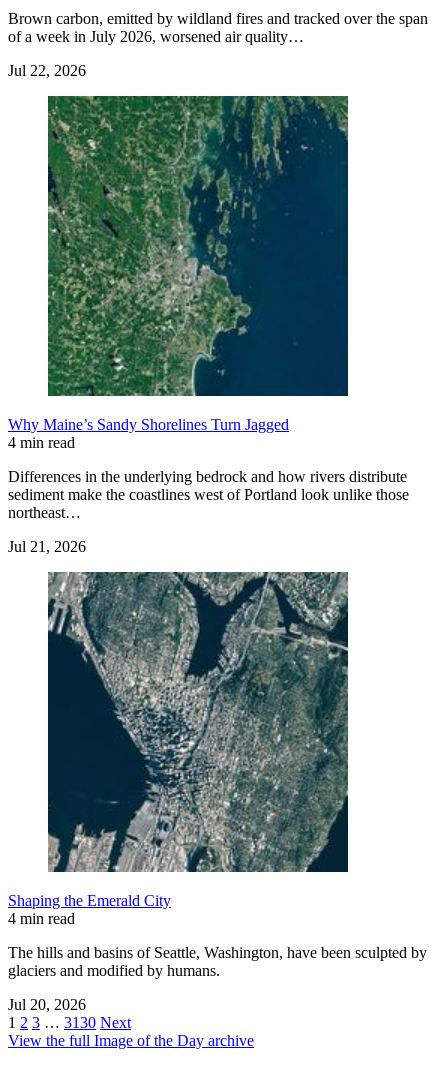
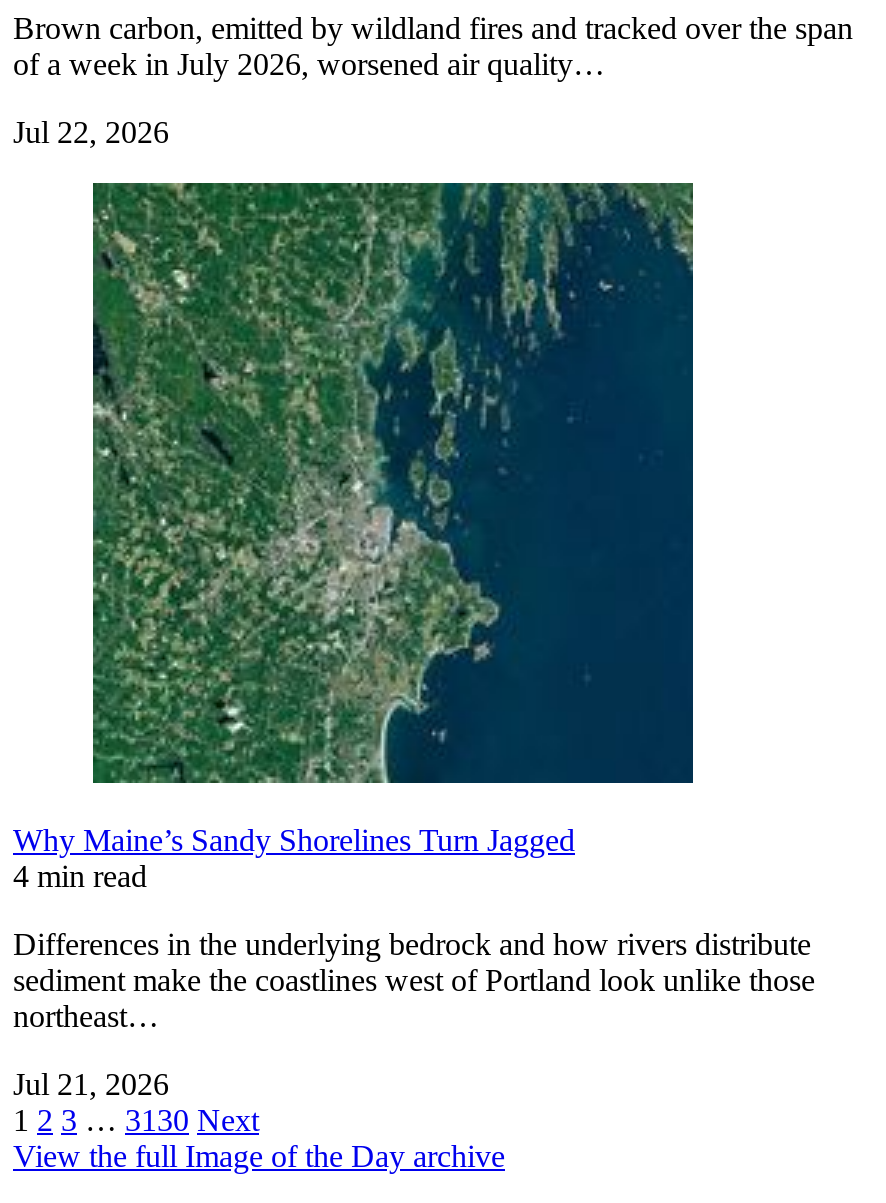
[8,571,427,1013] [image] | Shaping the Emerald City | 4 min read | The hills and basins of Seattle, Washington, have been sculpted by | glaciers and modified by humans. | Jul 20, 2026 -> none

